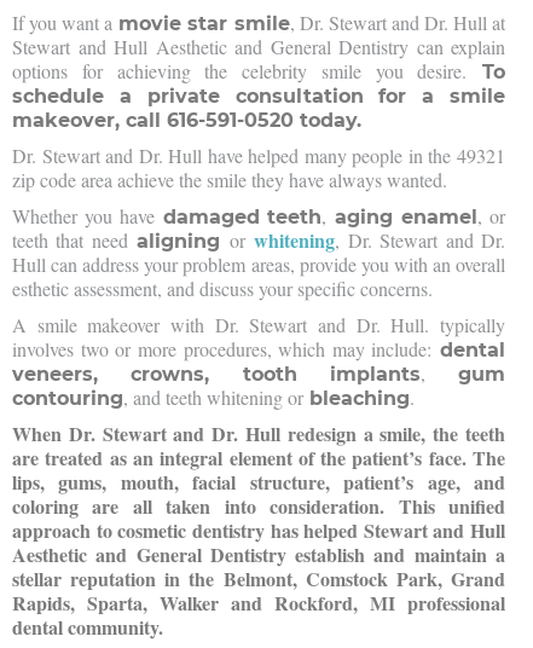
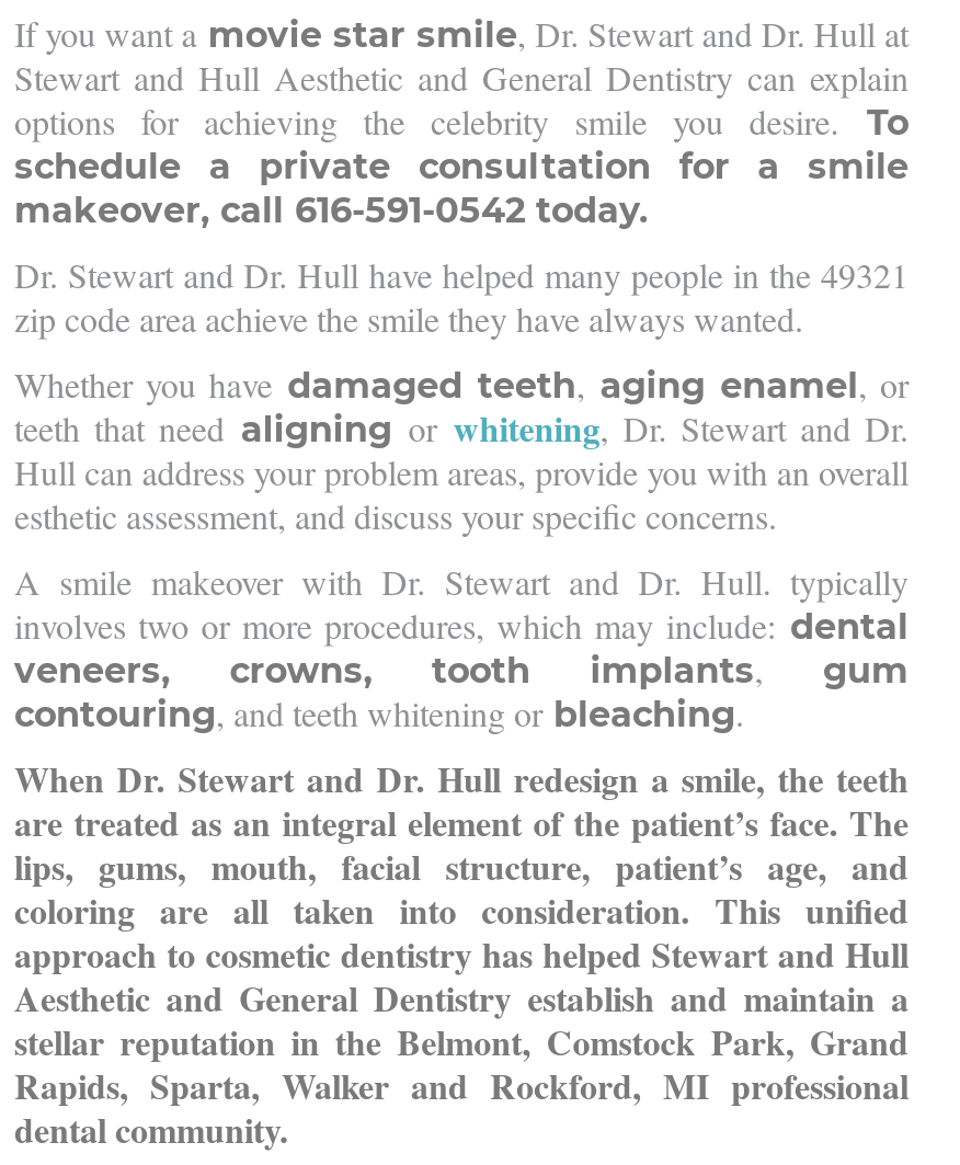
[12,109,361,132] makeover, call 616-591-0520 today. -> [14,190,648,231] makeover, call 616-591-0542 today.

